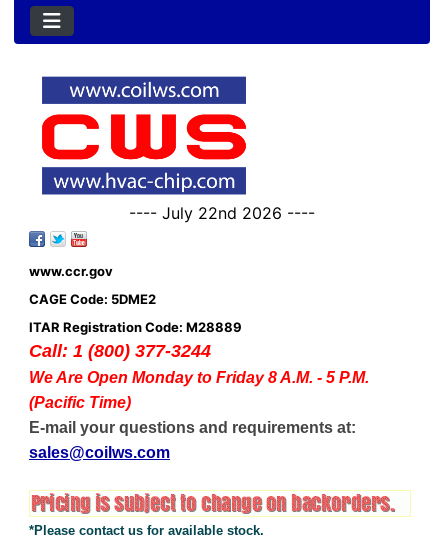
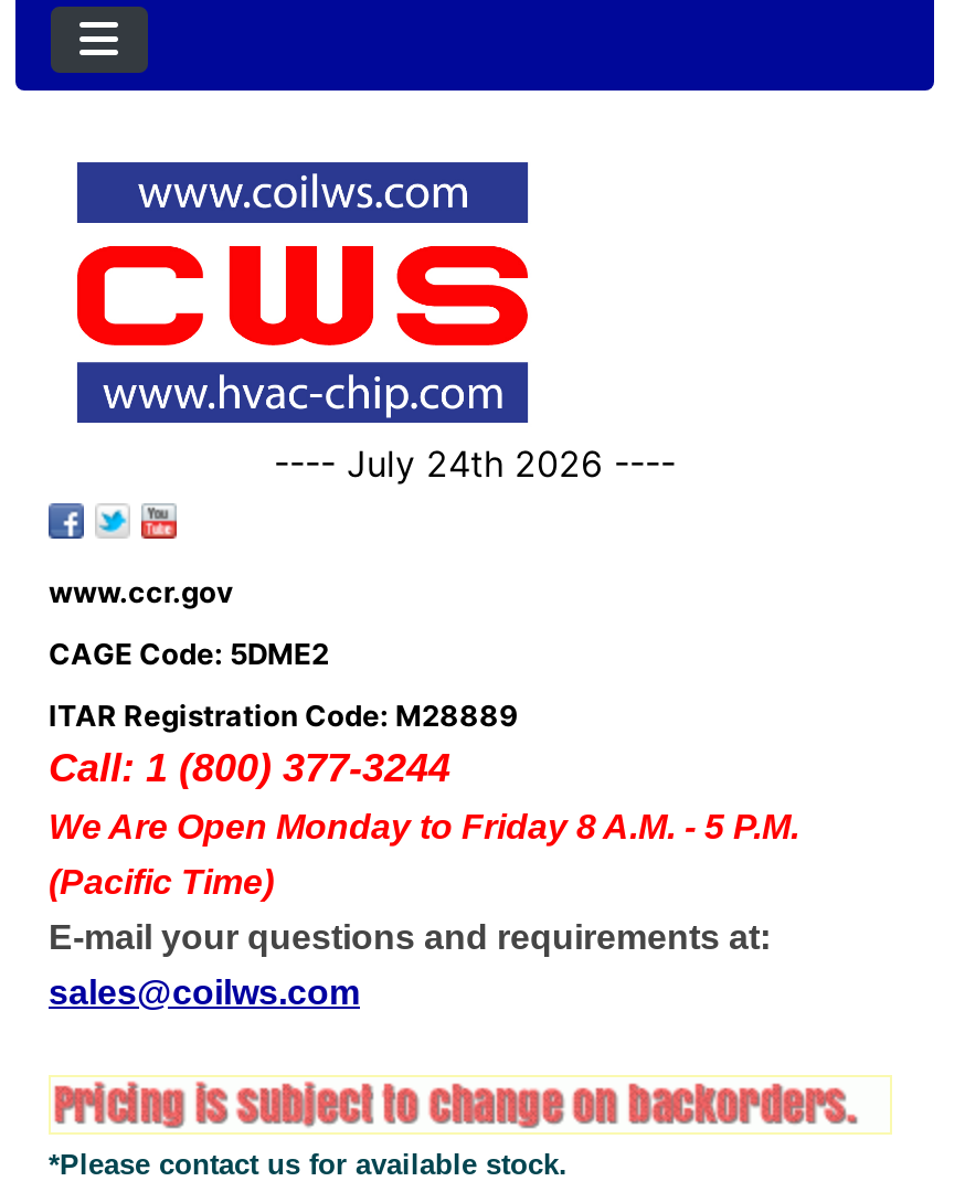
[129,203,315,223] ---- July 22nd 2026 ---- -> [274,442,676,486] ---- July 24th 2026 ----

